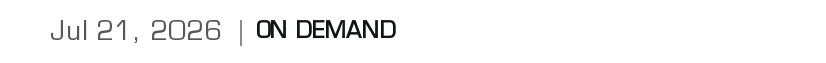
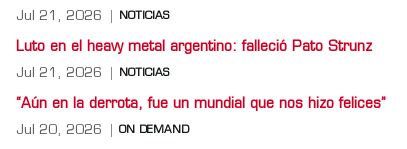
none -> [16,11,386,137] NOTICIAS | Luto en el heavy metal argentino: falleció Pato Strunz | Jul 21, 2026 | NOTICIAS | “Aún en la derrota, fue un mundial que nos hizo felices” | Jul 20, 2026

